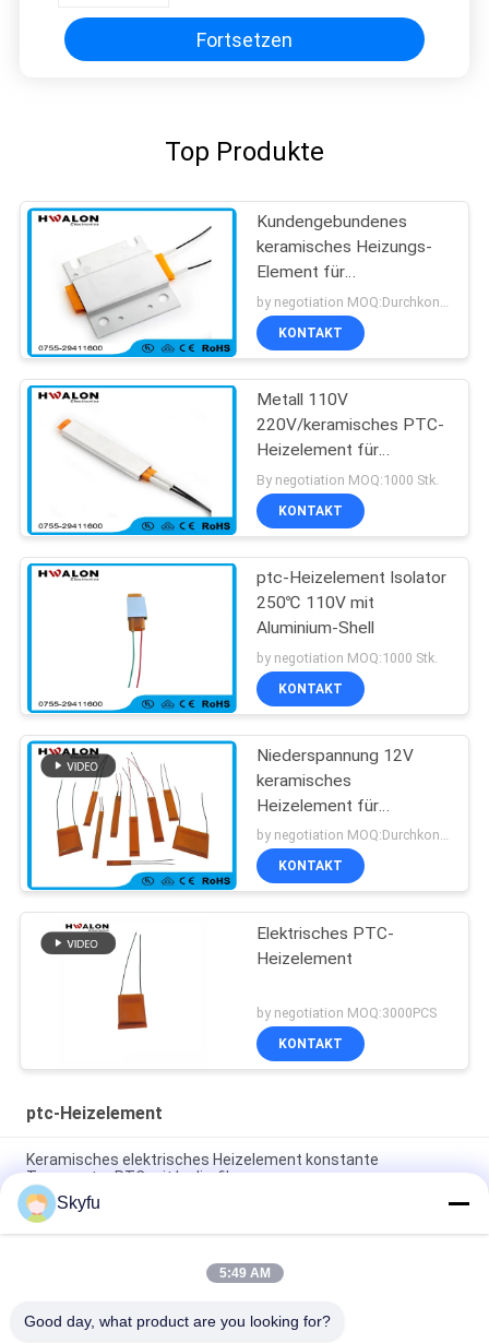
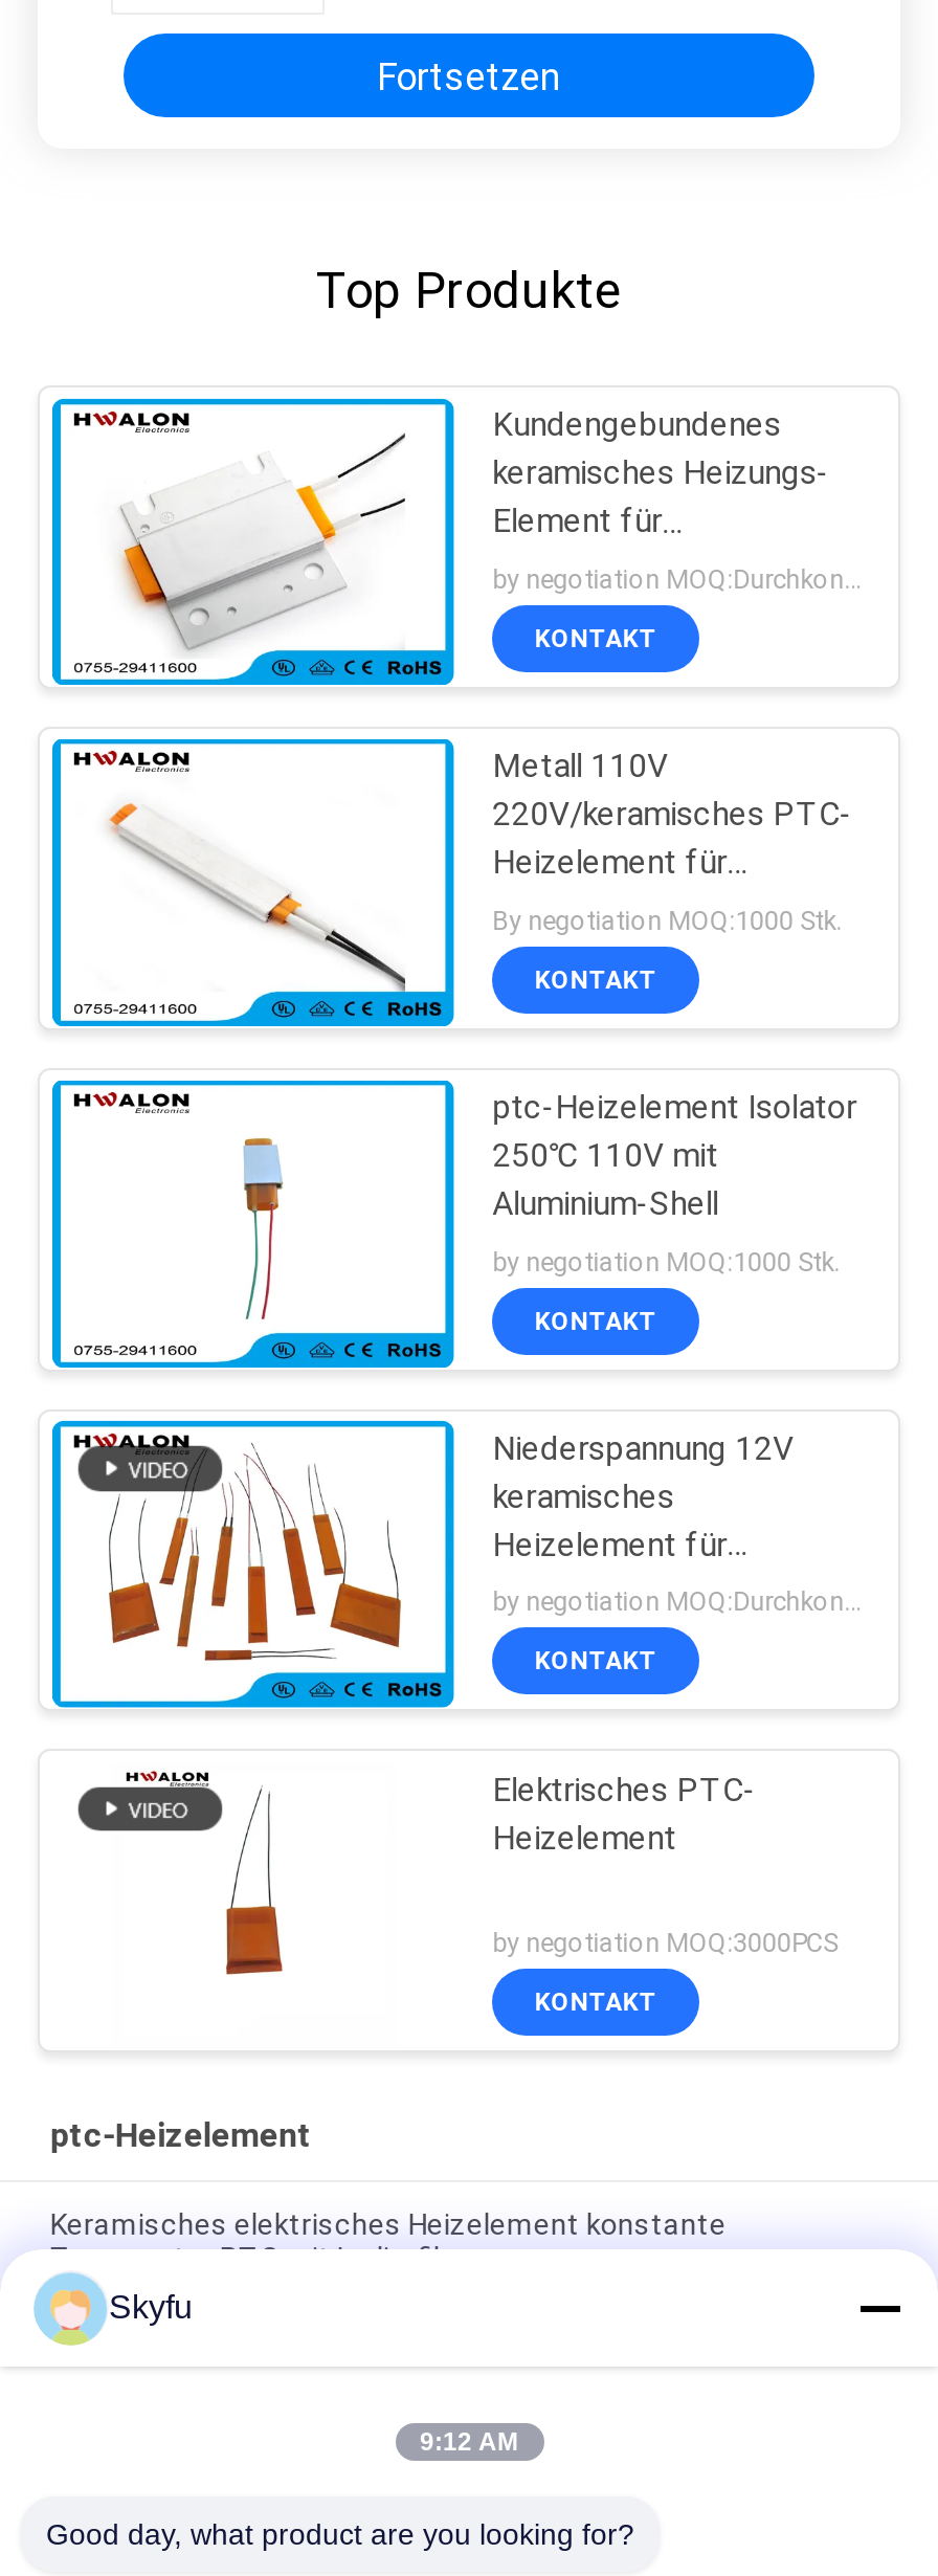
[219,1265,270,1281] 5:49 AM -> [420,2427,518,2457] 9:12 AM

